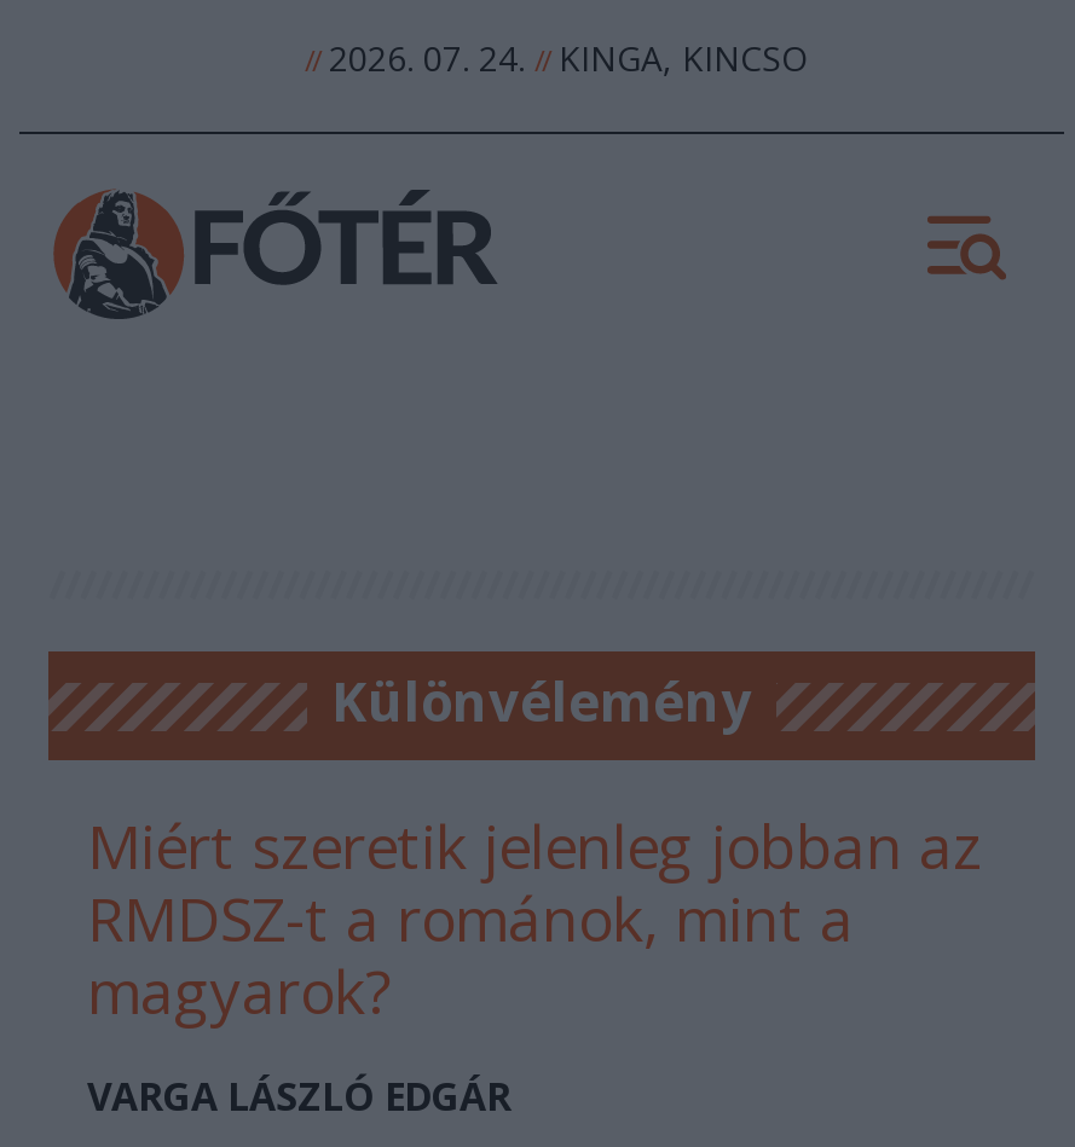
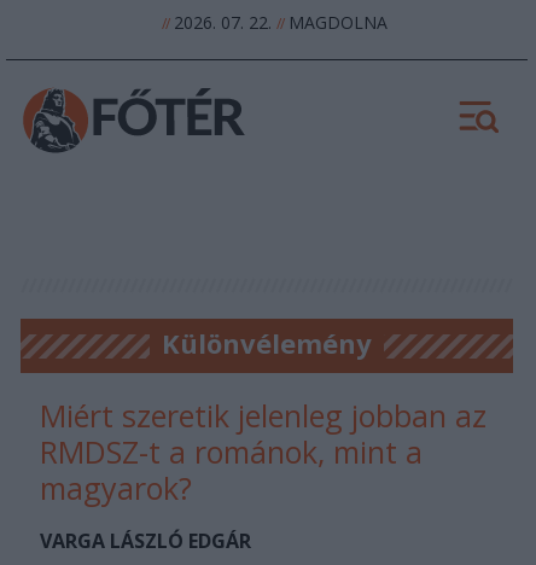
[305,35,808,81] // 2026. 07. 24. // KINGA, KINCSO -> [161,11,387,34] // 2026. 07. 22. // MAGDOLNA

